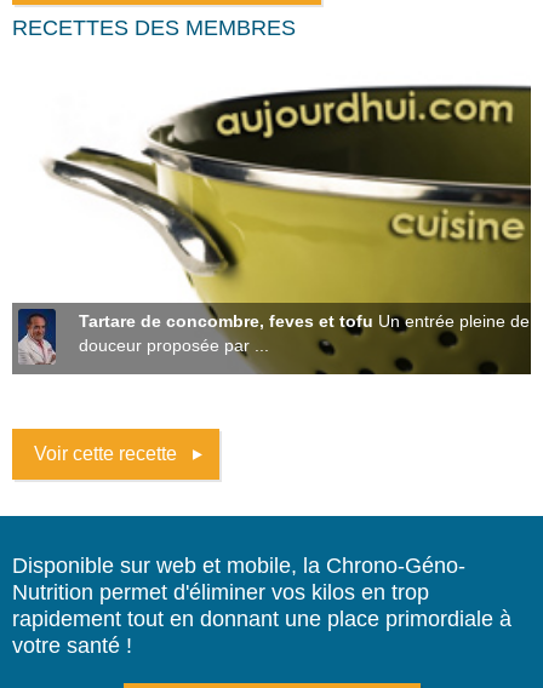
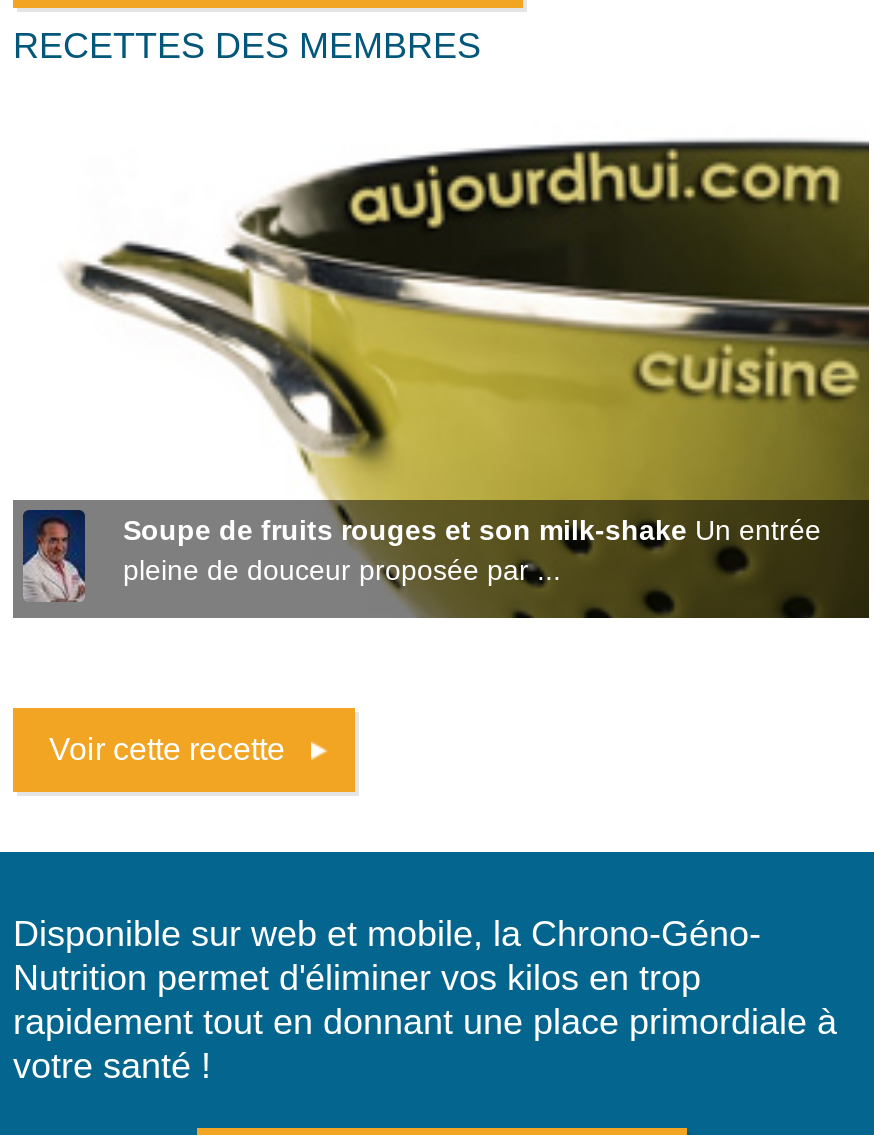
[79,311,530,355] Tartare de concombre, feves et tofu Un entrée pleine de | douceur proposée par ... -> [123,514,821,586] Soupe de fruits rouges et son milk-shake Un entrée | pleine de douceur proposée par ...

